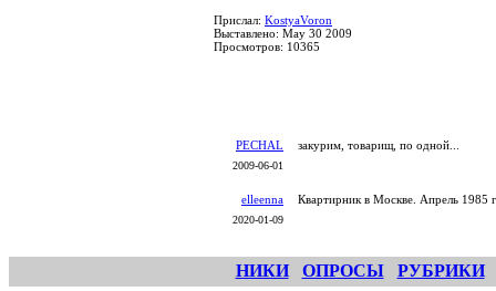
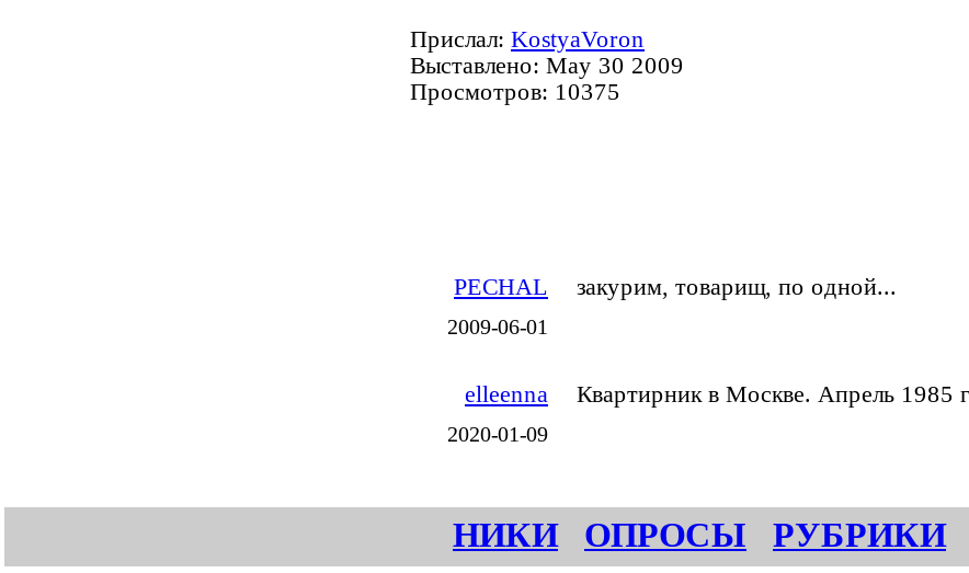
[214,40,320,53] Просмотров: 10365 -> [410,78,620,104] Просмотров: 10375

